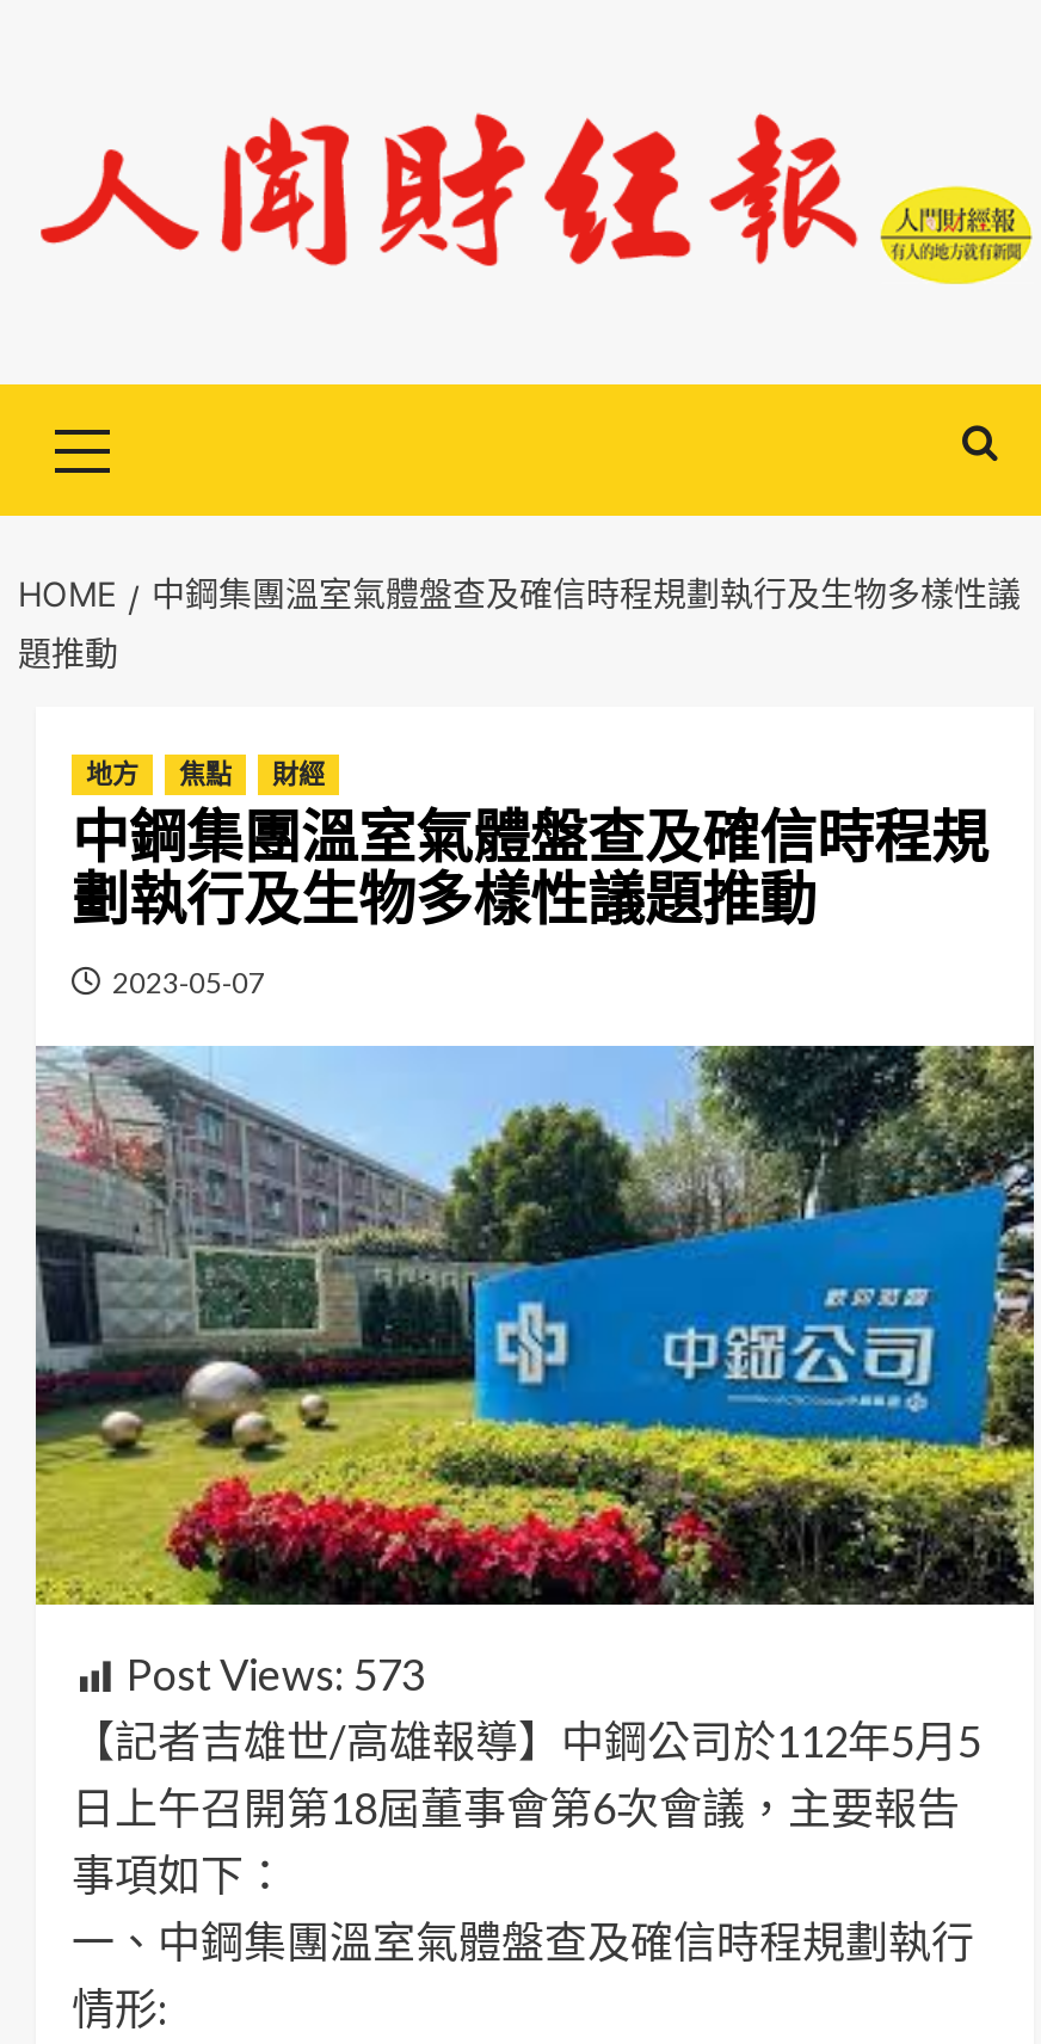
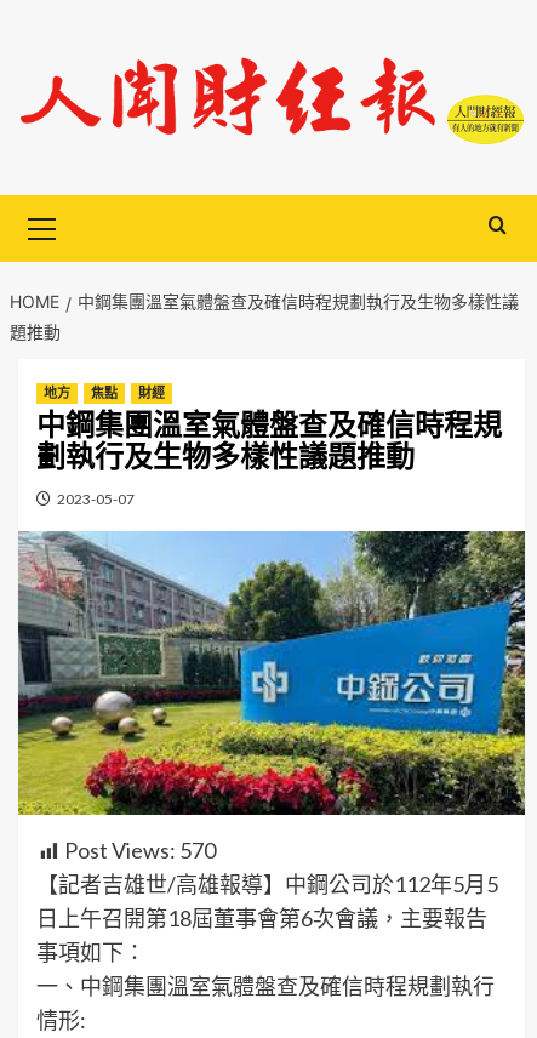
[127,1649,425,1701] Post Views: 573 -> [64,837,216,864] Post Views: 570

